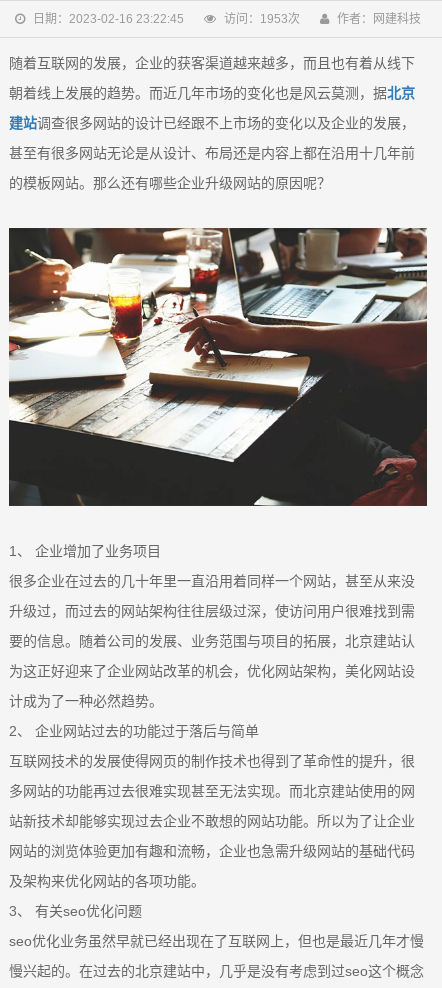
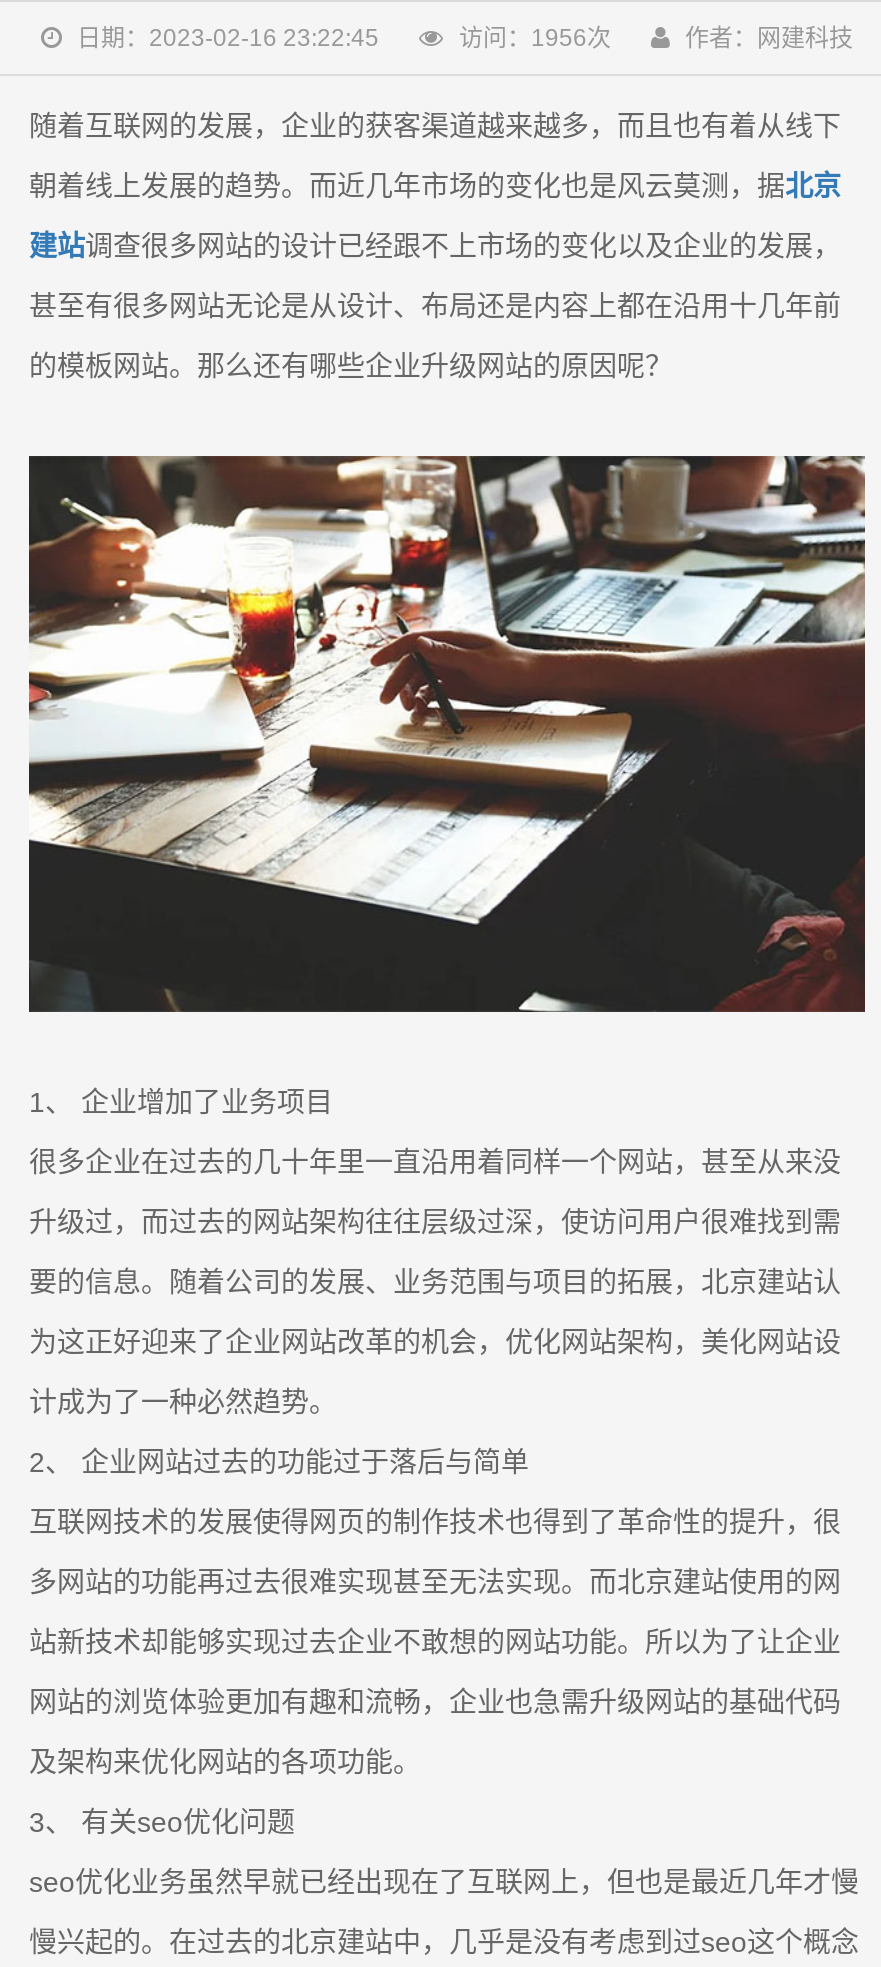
[224,12,300,26] 访问：1953次 -> [459,24,611,52] 访问：1956次

